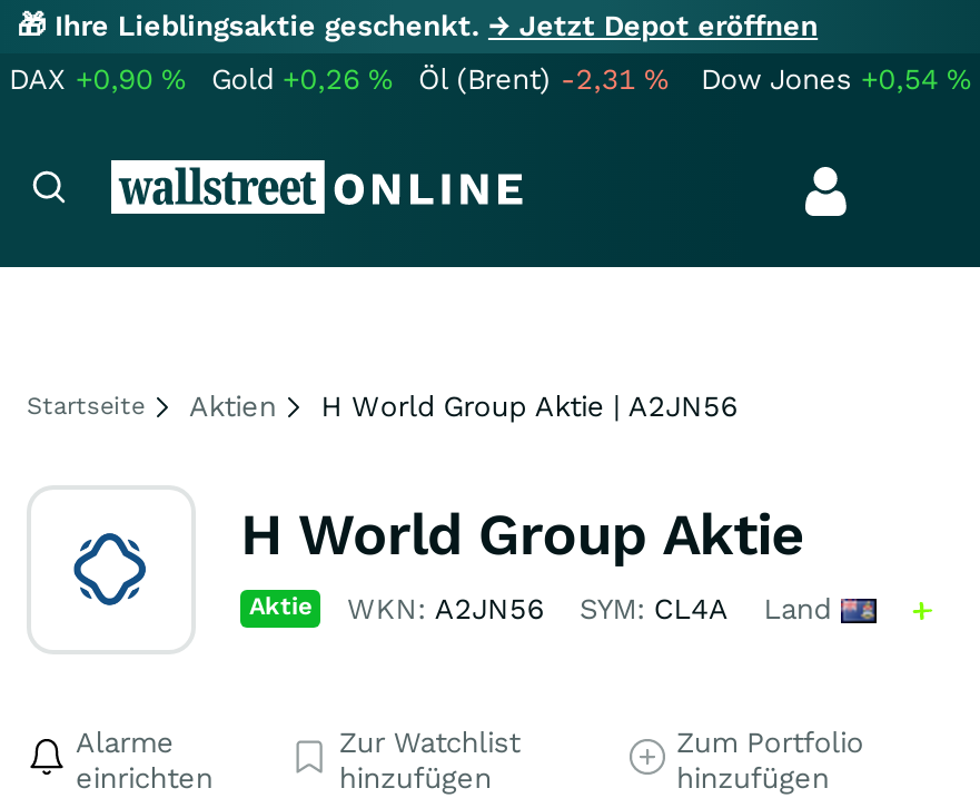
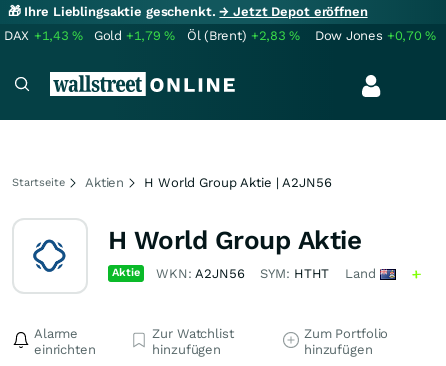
[9,62,185,96] DAX +0,90% -> [4,28,83,43] DAX +1,43%
[211,62,392,96] Gold +0,26% -> [94,28,175,43] Gold +1,79%
[418,62,668,96] Öl (Brent) -2,31% -> [187,28,300,43] Öl (Brent) +2,83%
[701,62,970,96] Dow Jones +0,54% -> [315,28,436,43] Dow Jones +0,70%
[580,592,728,625] SYM: CL4A -> [260,266,329,281] SYM: HTHT

